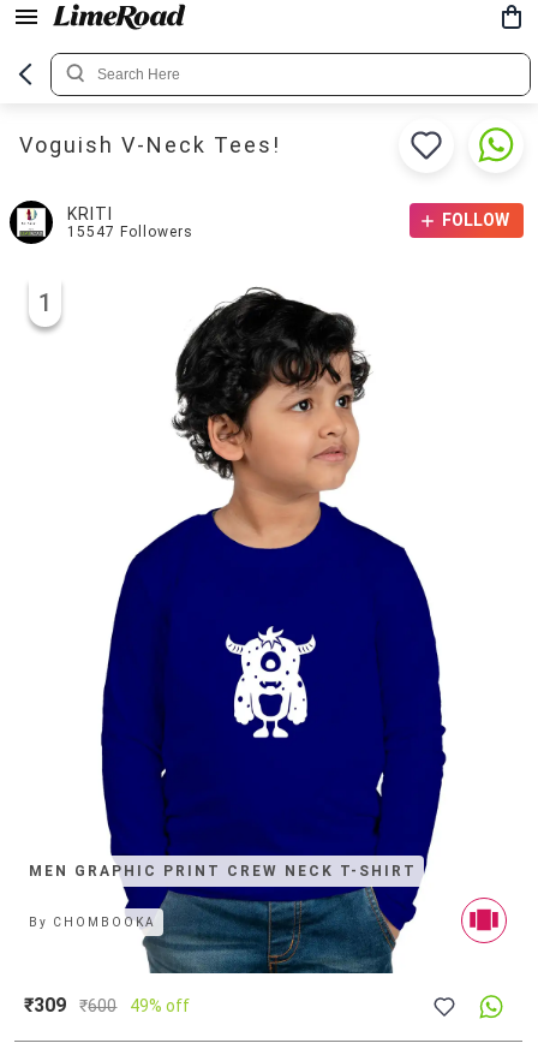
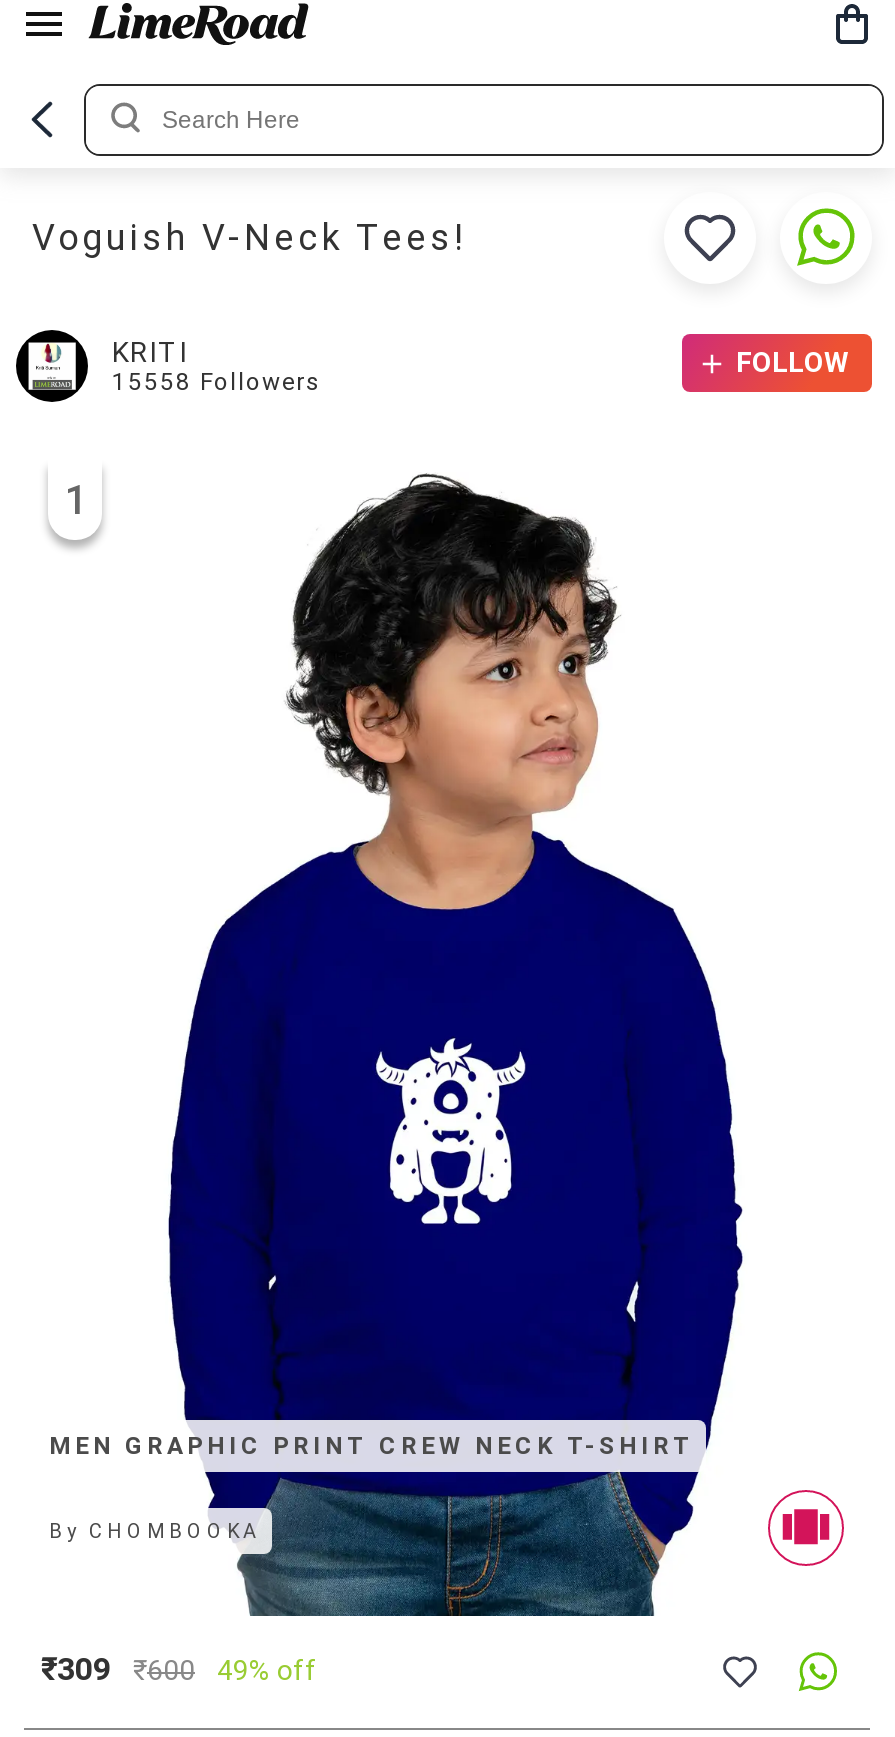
[67,223,193,240] 15547 Followers -> [112,368,322,396] 15558 Followers

